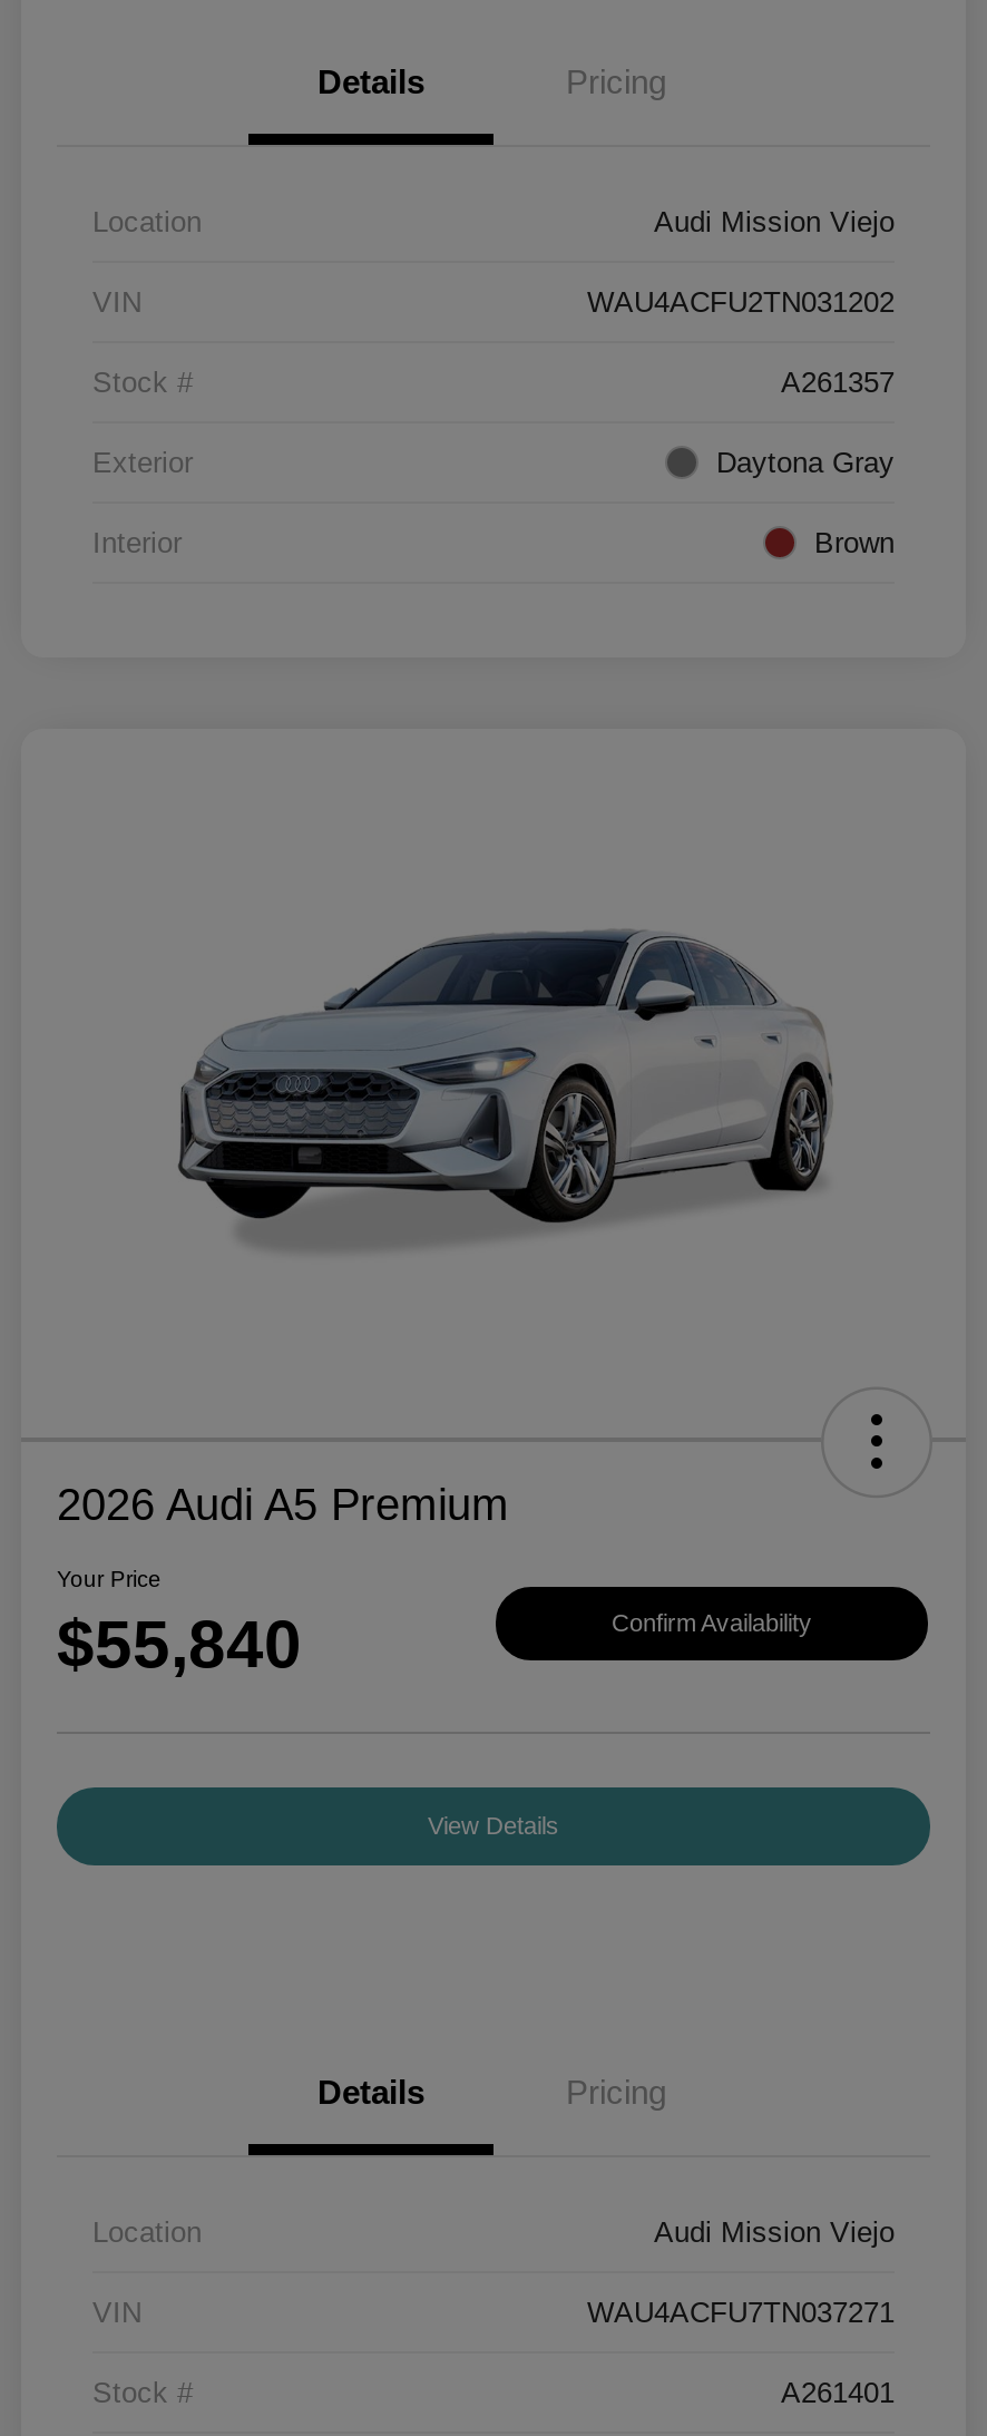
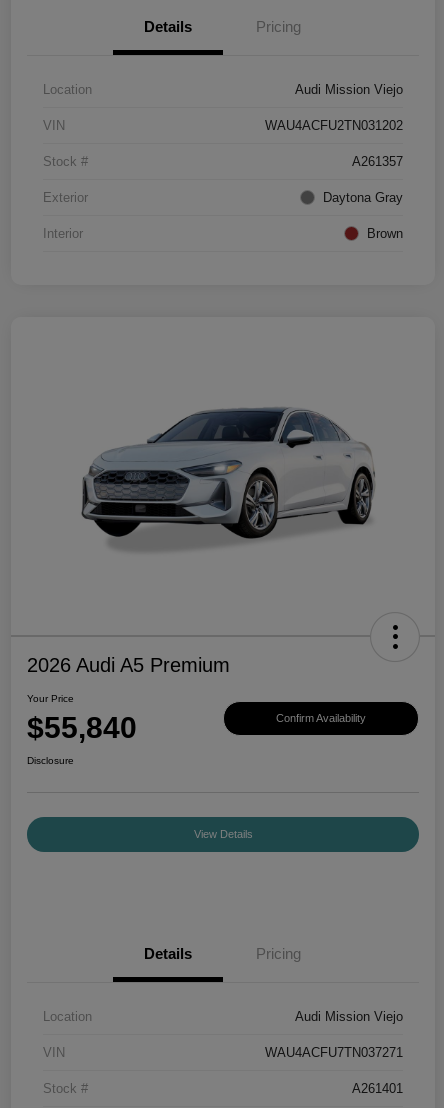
none -> [27,755,74,766] Disclosure

